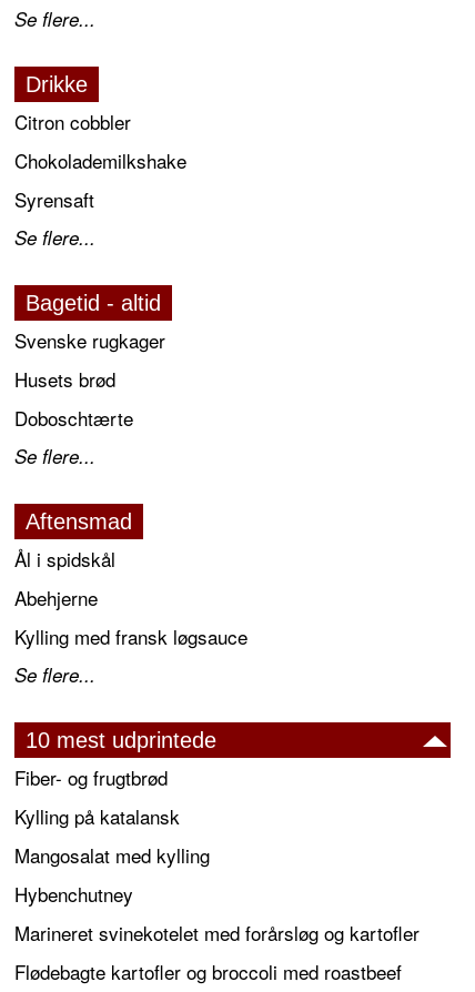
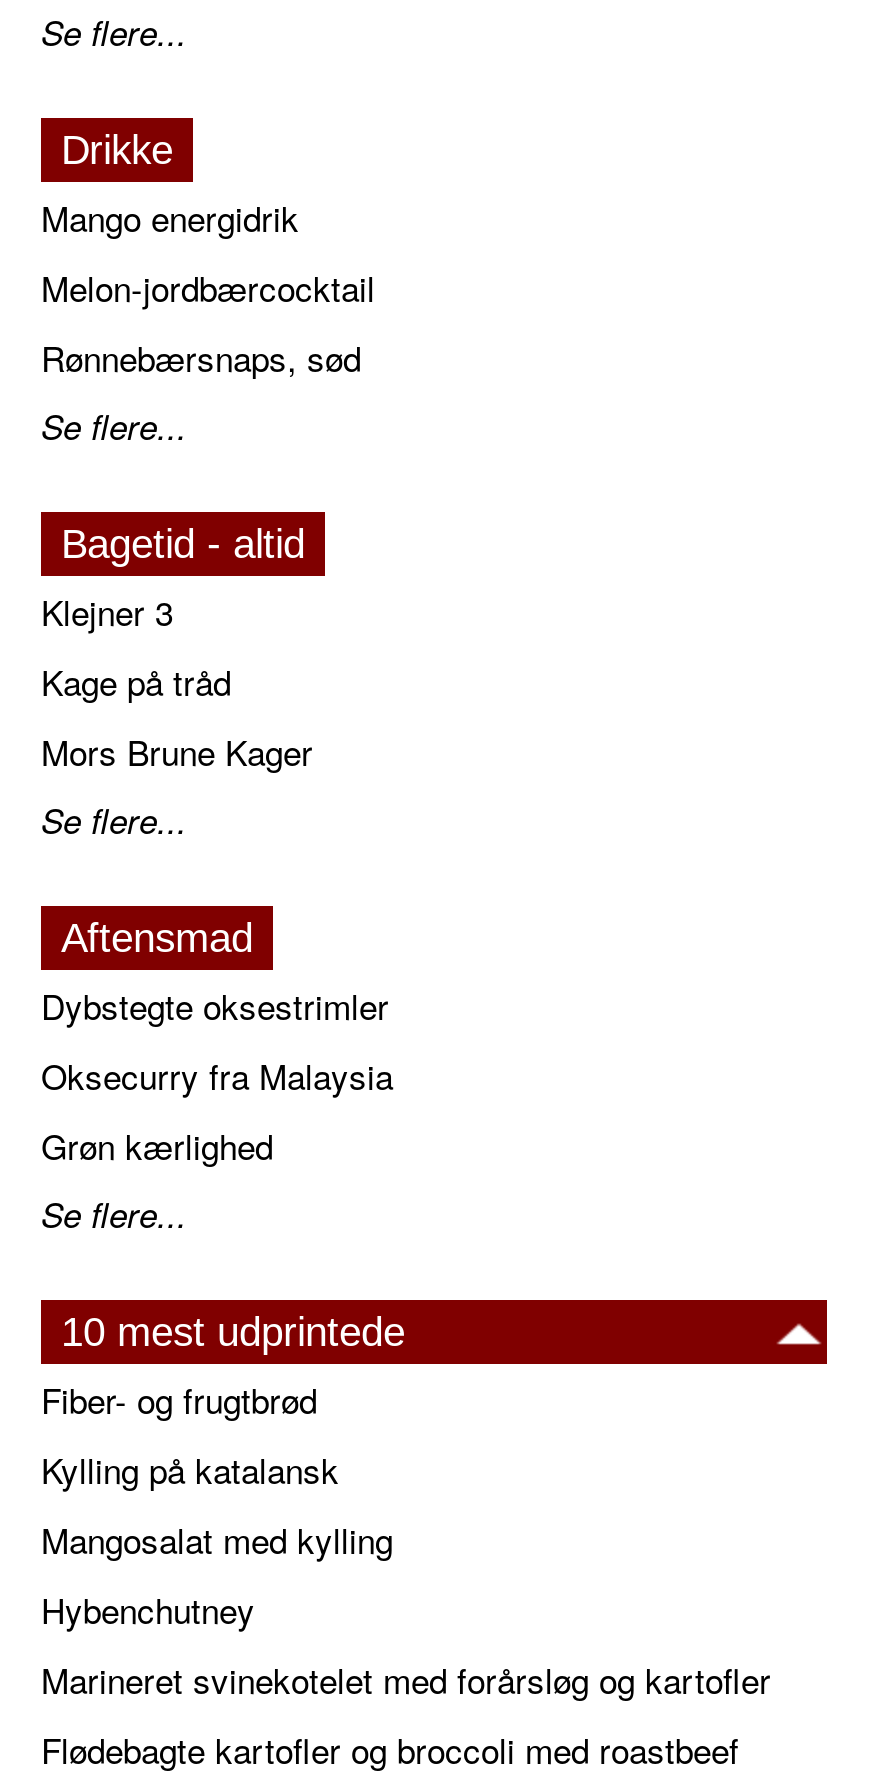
[14,108,186,213] Citron cobbler | Chokolademilkshake | Syrensaft -> [41,193,375,383] Mango energidrik | Melon-jordbærcocktail | Rønnebærsnaps, sød
[14,327,165,432] Svenske rugkager | Husets brød | Doboschtærte -> [41,587,313,777] Klejner 3 | Kage på tråd | Mors Brune Kager
[14,545,247,651] Ål i spidskål | Abehjerne | Kylling med fransk løgsauce -> [41,981,393,1171] Dybstegte oksestrimler | Oksecurry fra Malaysia | Grøn kærlighed

